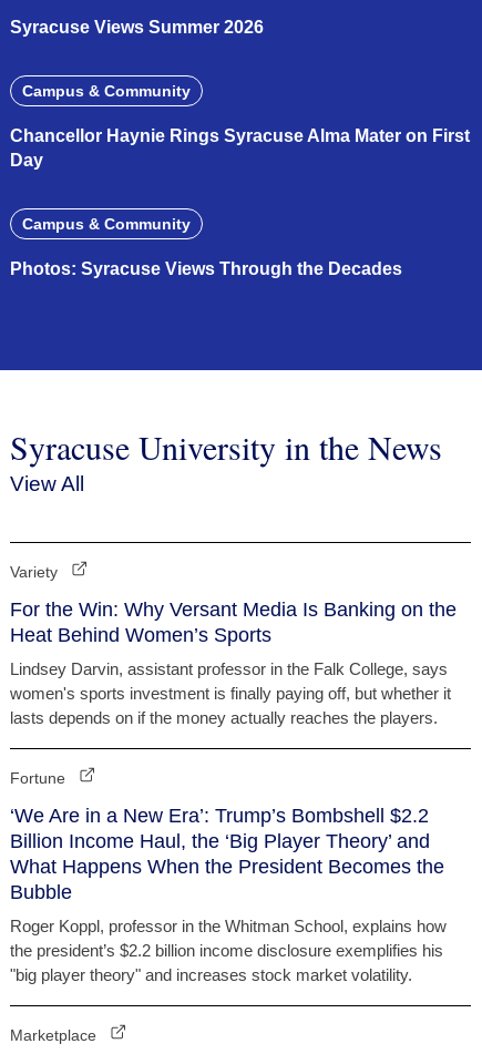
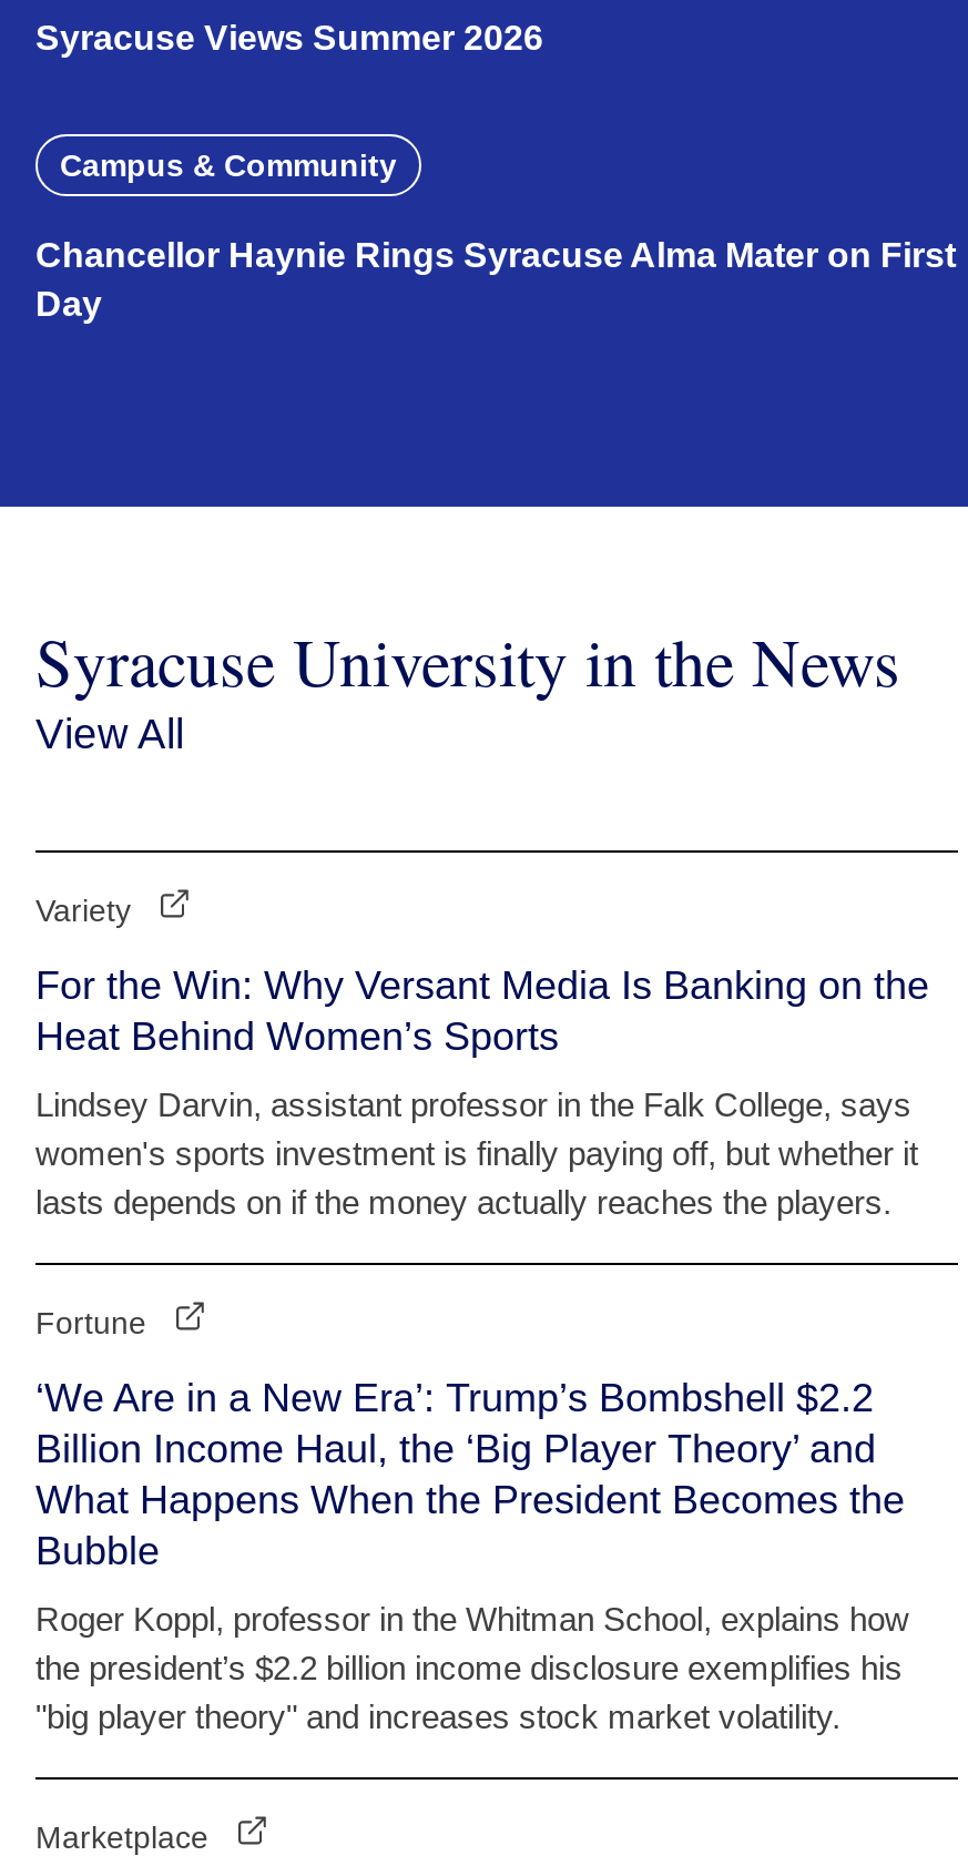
[10,215,402,279] Campus & Community | Photos: Syracuse Views Through the Decades -> none

